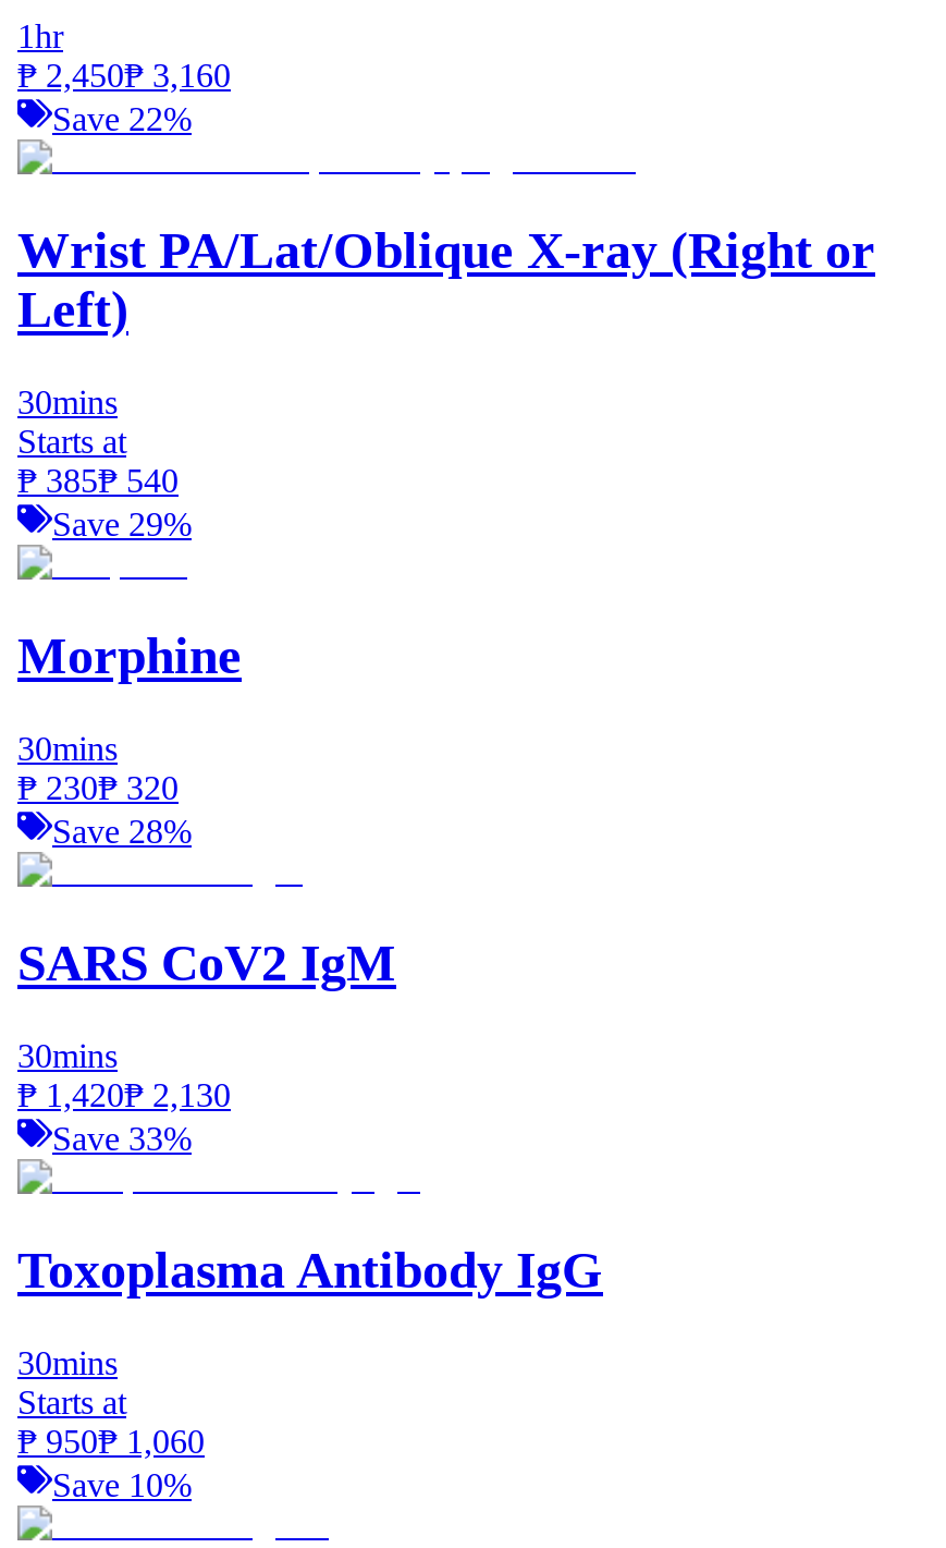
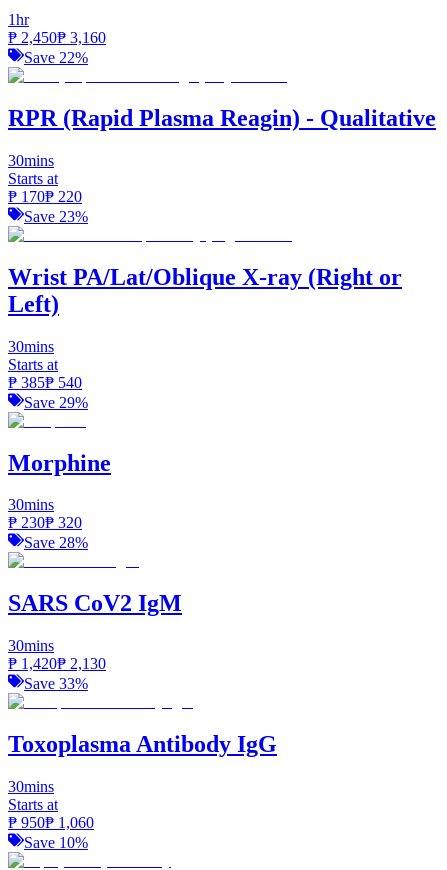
none -> [8,105,436,225] RPR (Rapid Plasma Reagin) - Qualitative | 30mins | Starts at | ₱ 170₱ 220 | Save 23%

